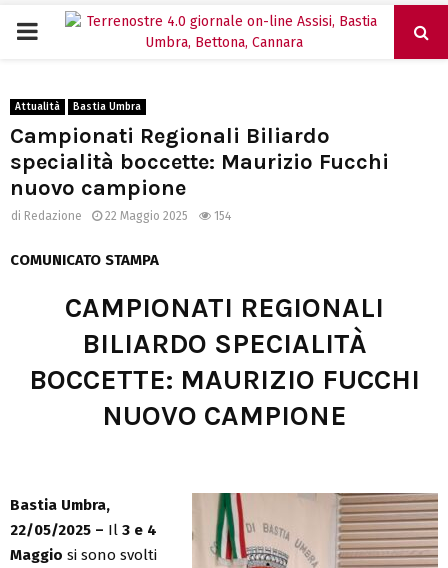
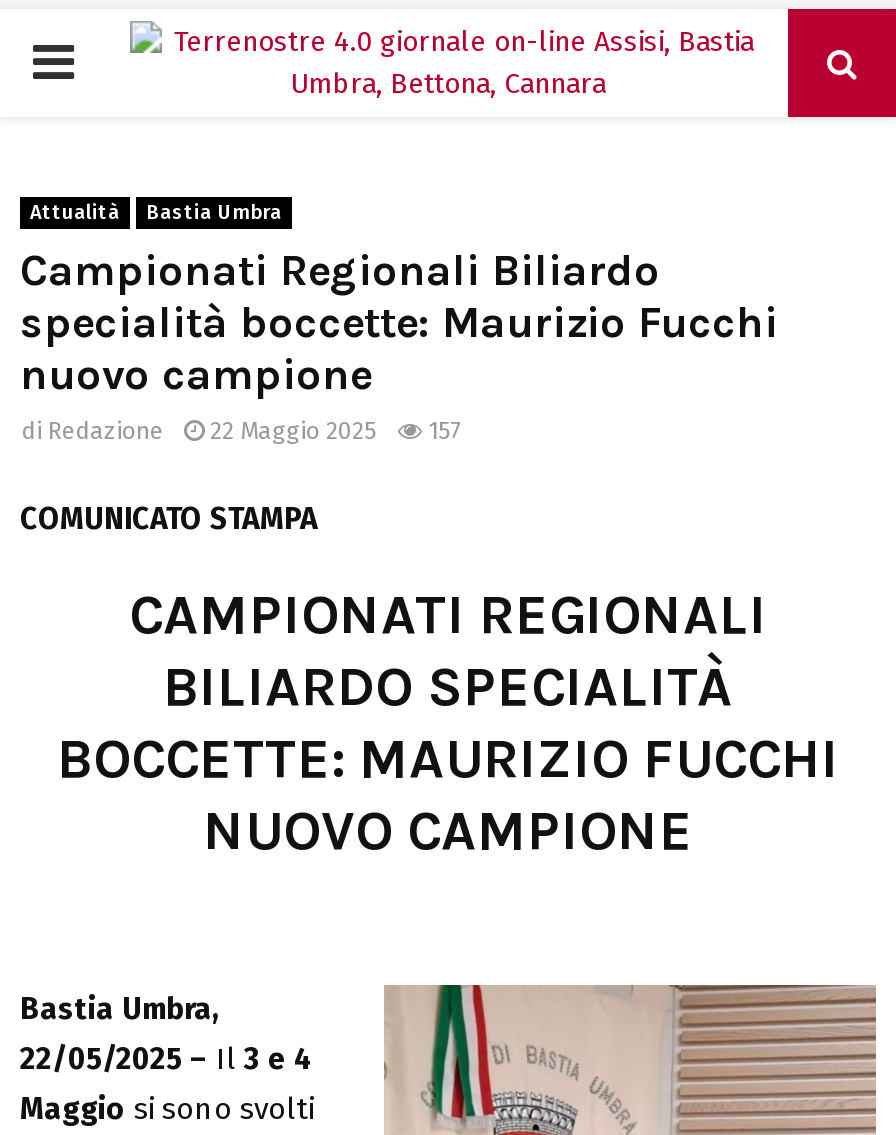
[11,209,231,223] di Redazione 22 Maggio 2025 154 -> [22,417,460,445] di Redazione 22 Maggio 2025 157

